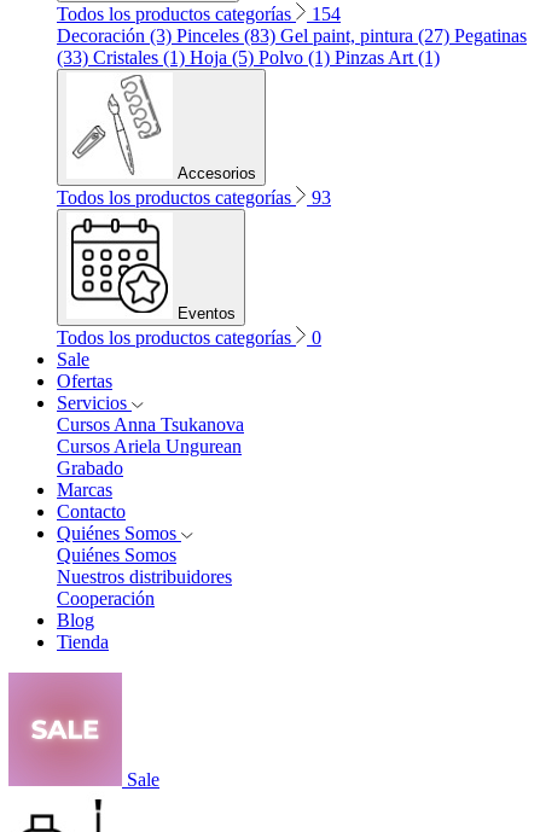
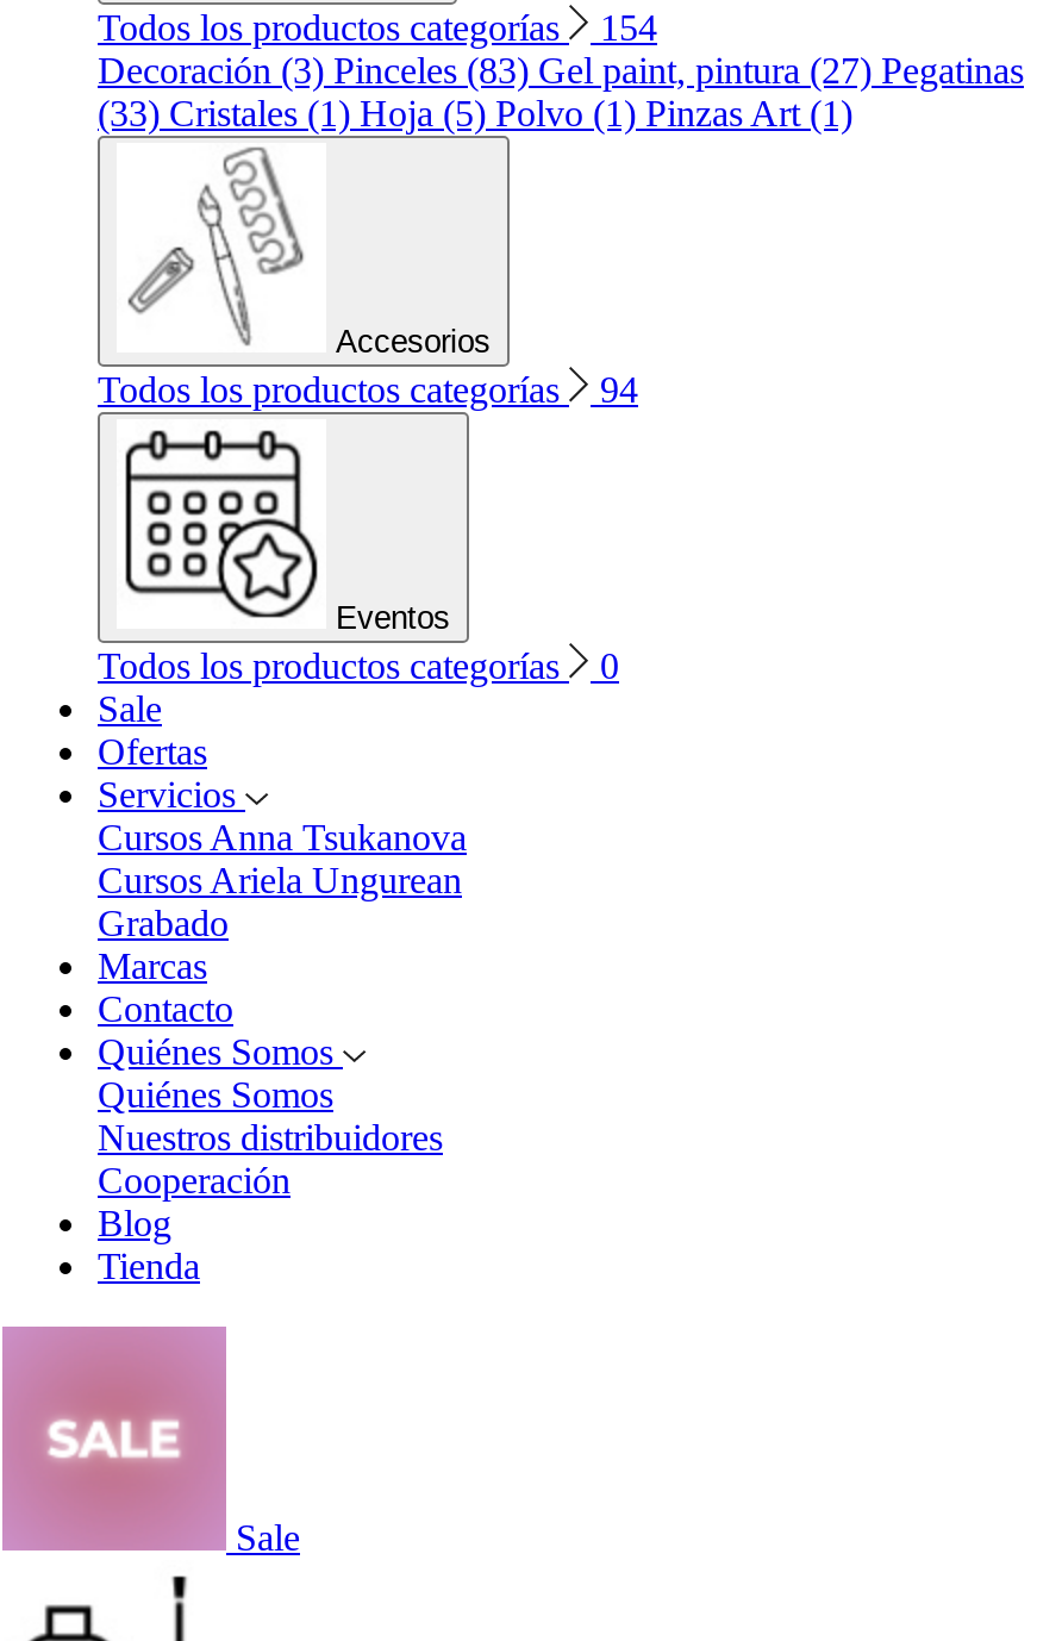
[57,187,331,208] Todos los productos categorías 93 -> [98,369,638,409] Todos los productos categorías 94

